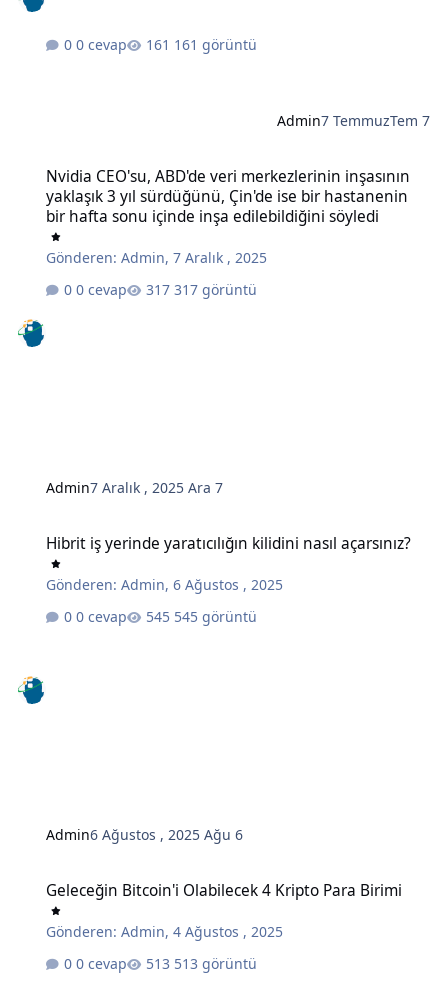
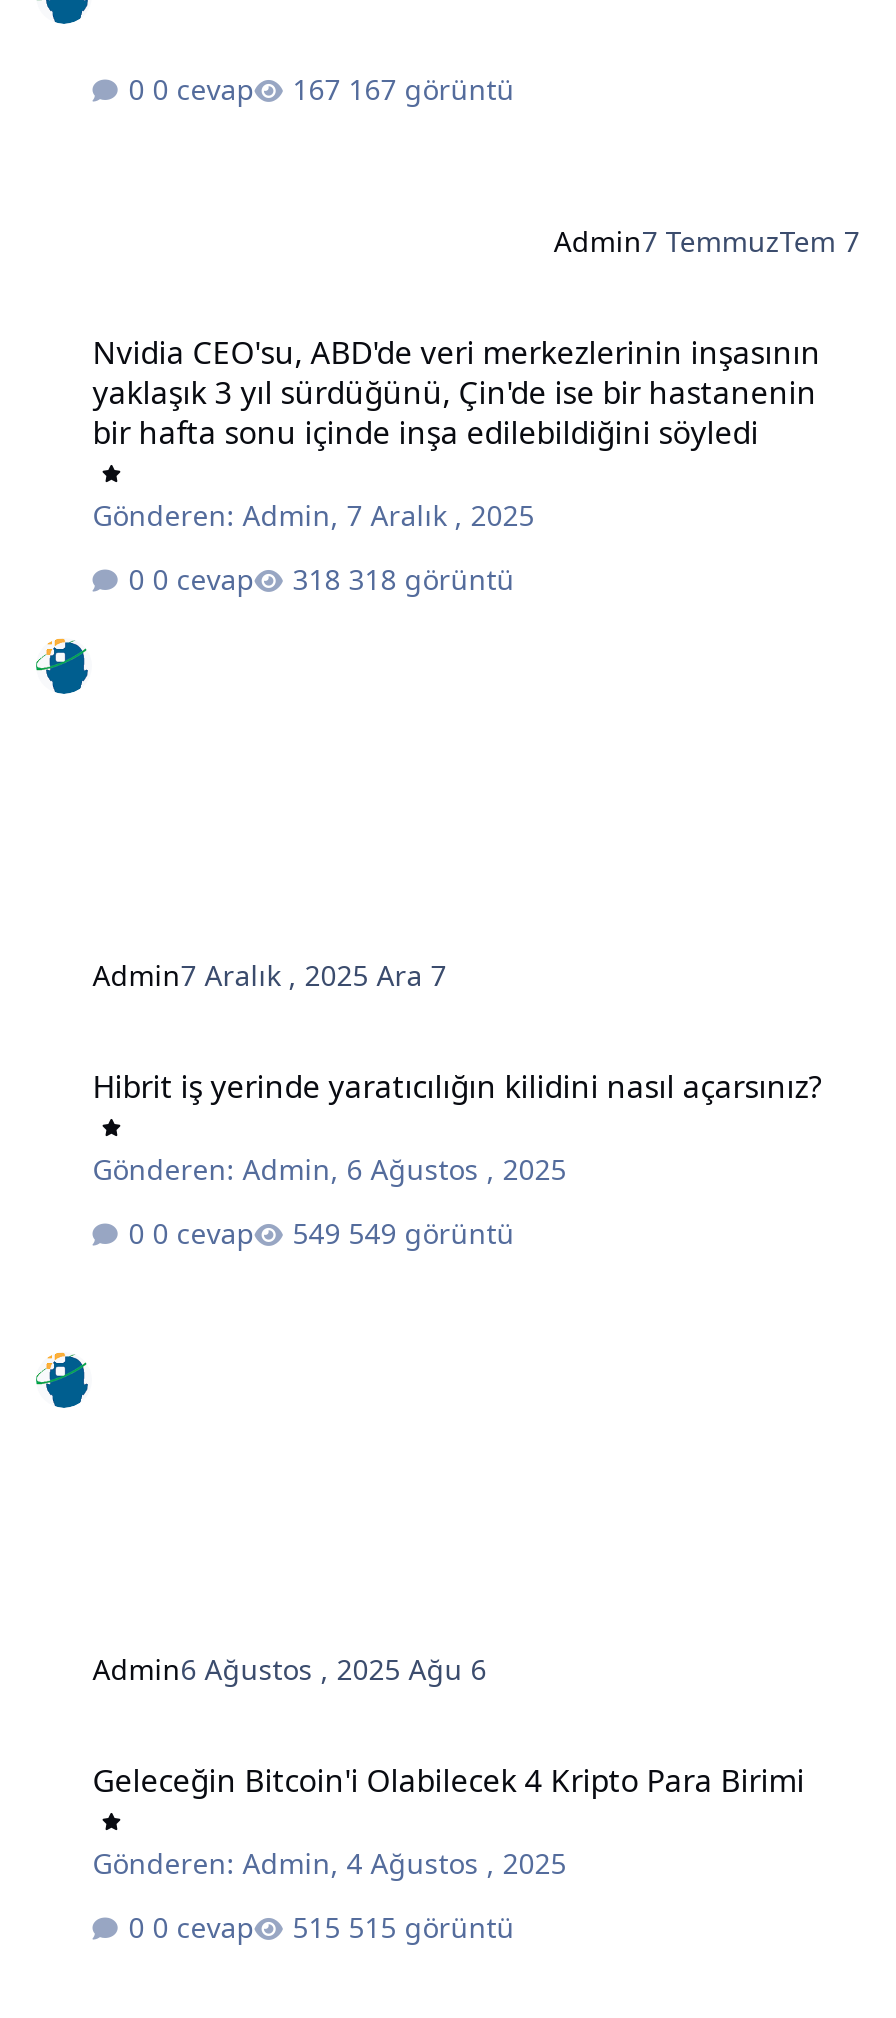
[174,35,257,54] 161 görüntü -> [348,69,514,107] 167 görüntü
[174,280,257,299] 317 görüntü -> [348,560,514,598] 318 görüntü
[174,607,257,626] 545 görüntü -> [348,1214,514,1252] 549 görüntü
[174,954,257,973] 513 görüntü -> [348,1907,514,1945] 515 görüntü

